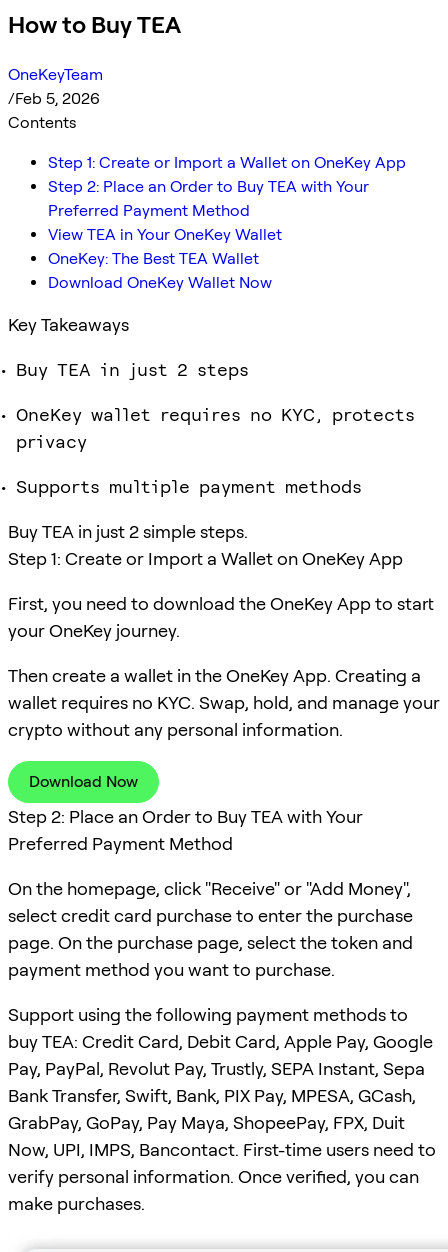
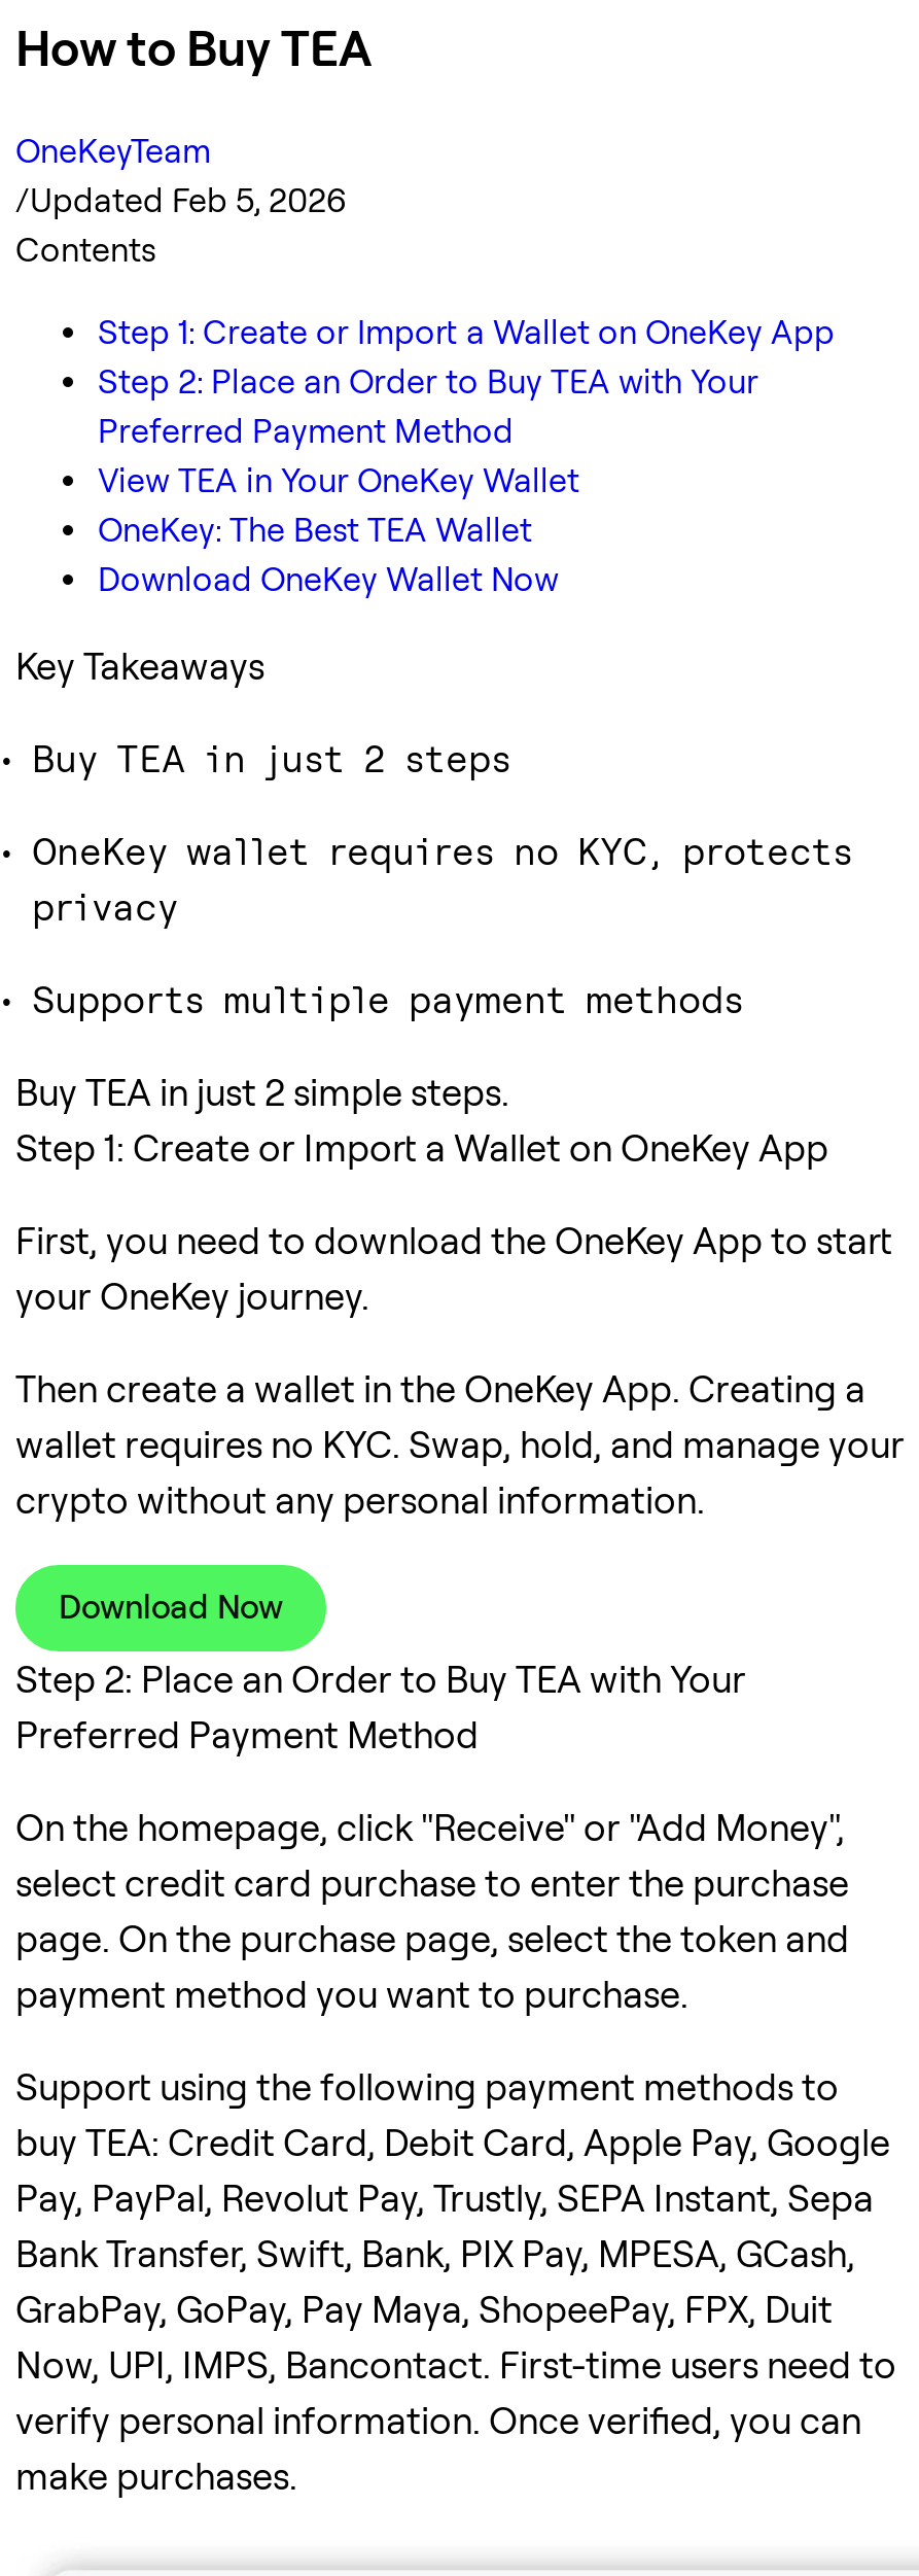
[8,89,100,108] /Feb 5, 2026 -> [15,181,347,220] /Updated Feb 5, 2026

